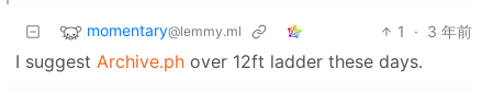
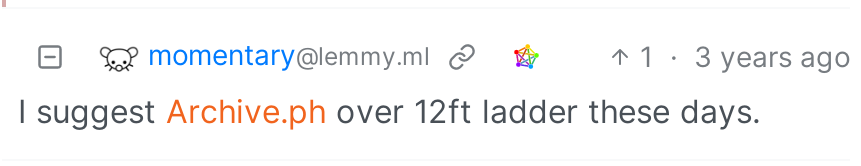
[397,22,472,40] 1 · 3 年前 -> [640,39,850,73] 1 · 3 years ago

